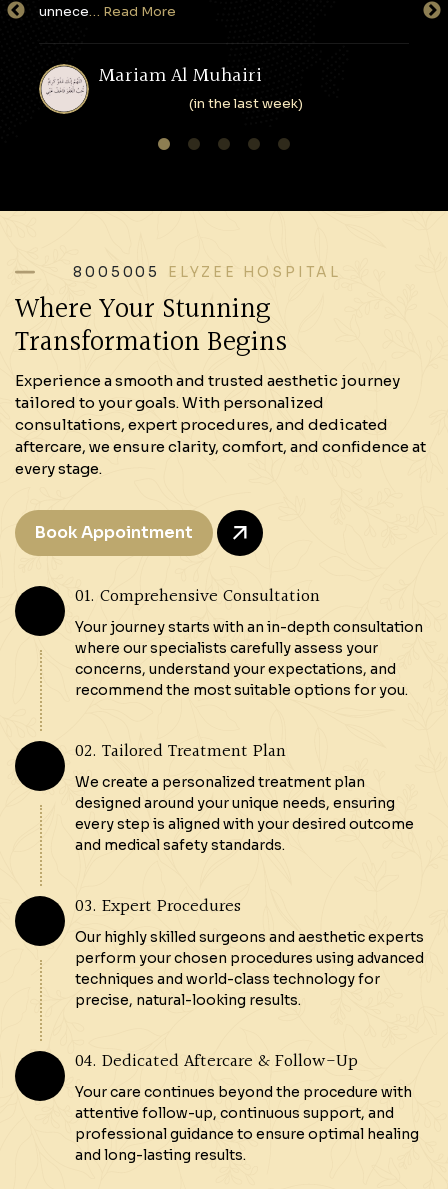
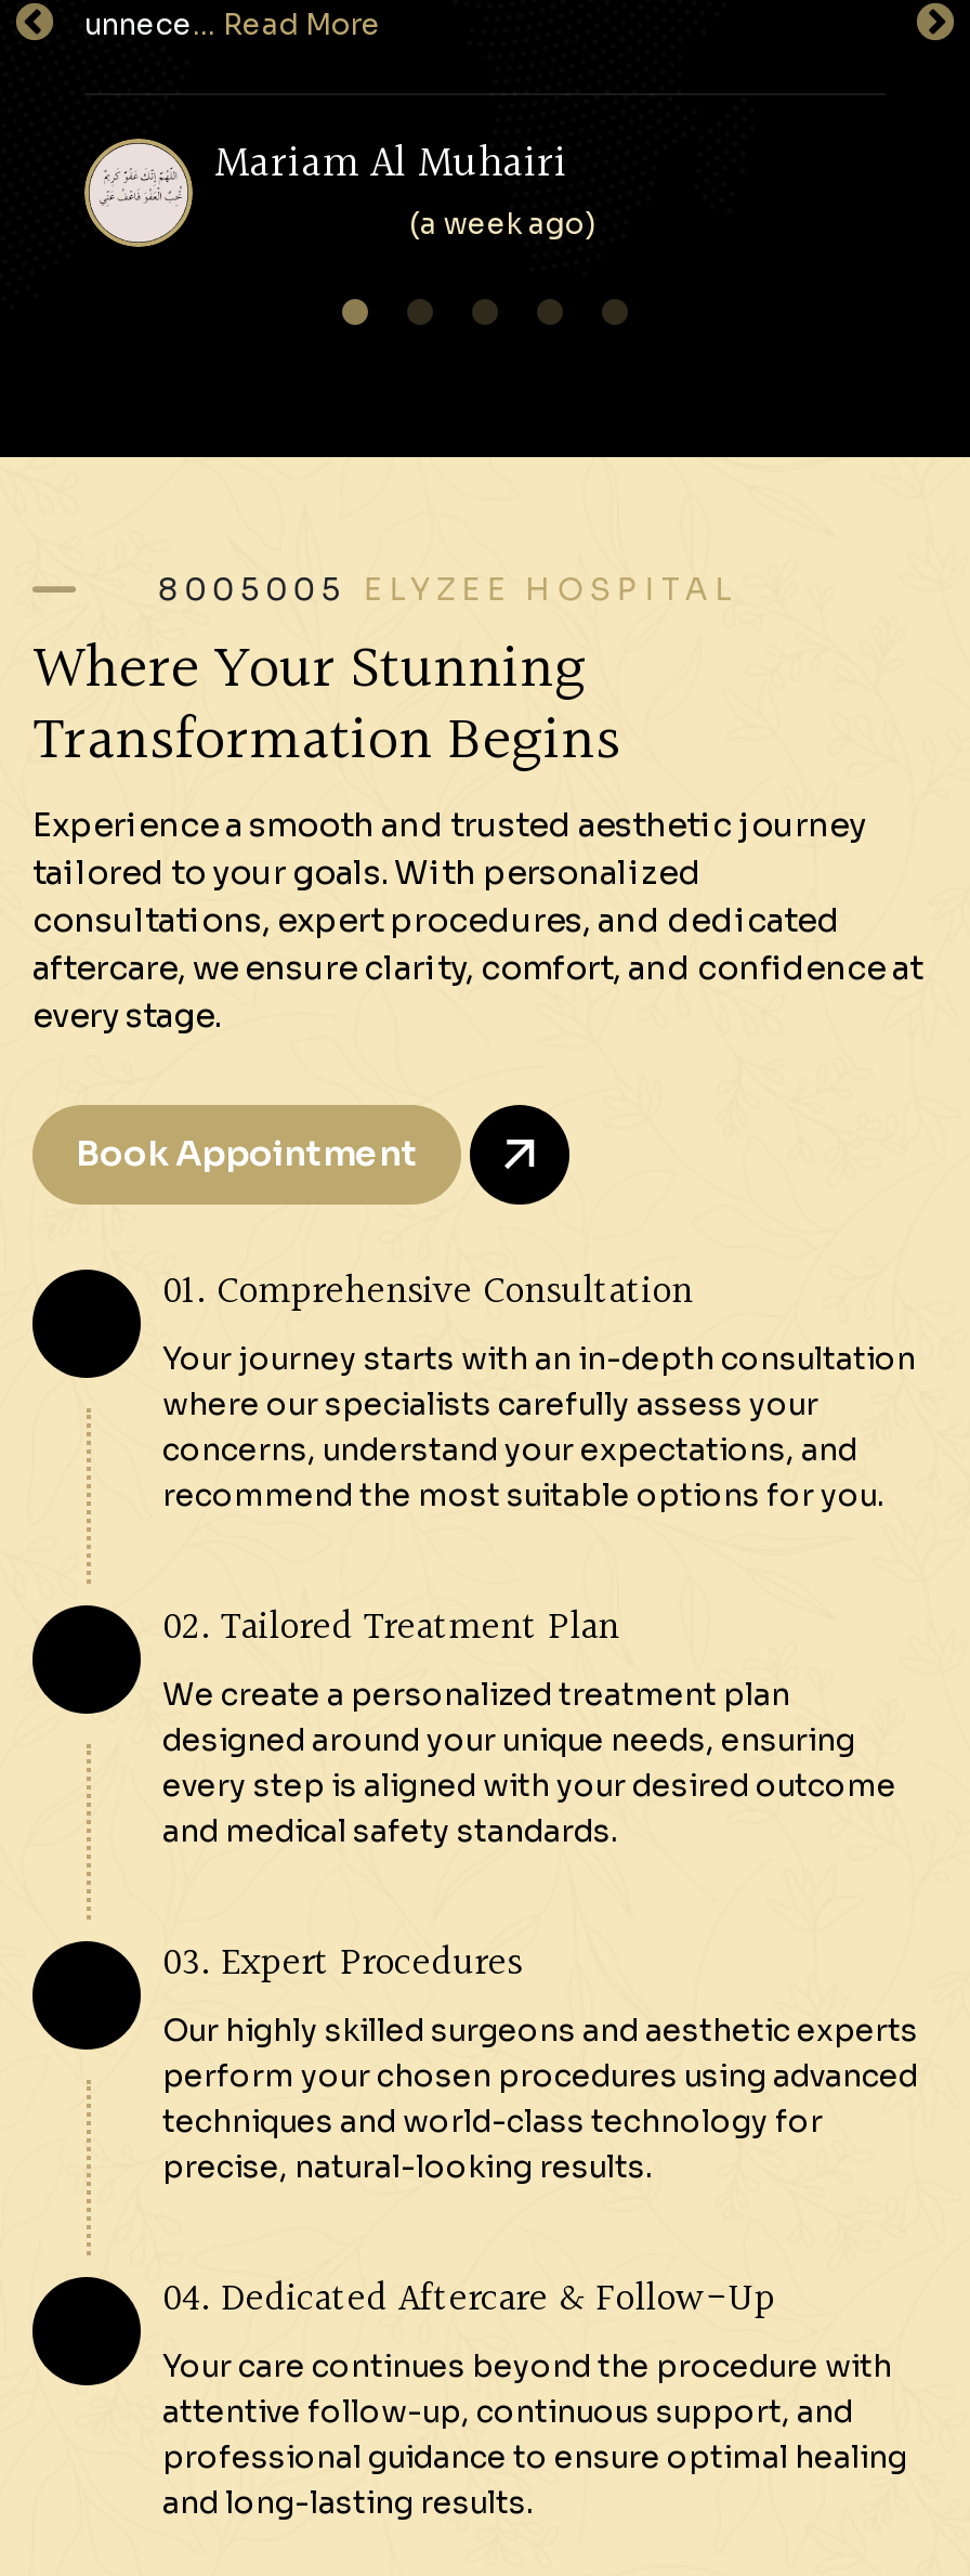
[189,94,303,111] (in the last week) -> [409,205,595,242] (a week ago)

